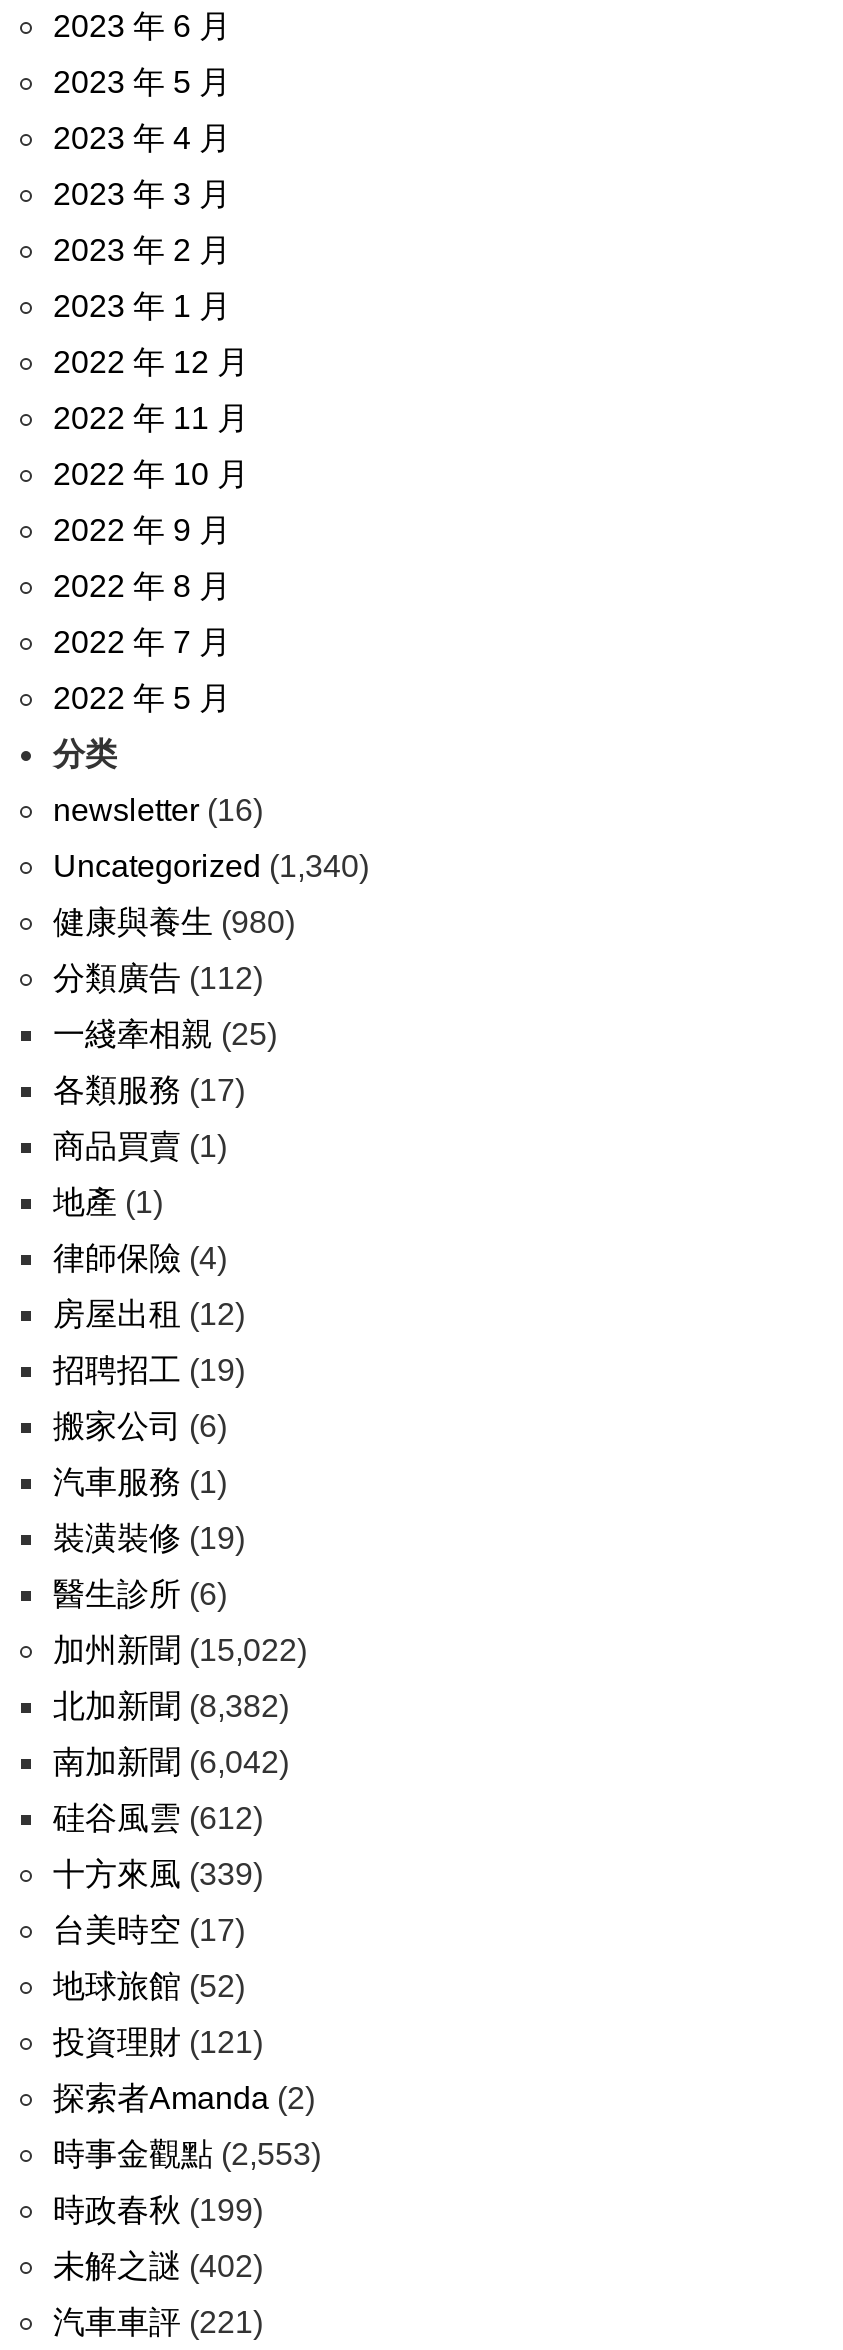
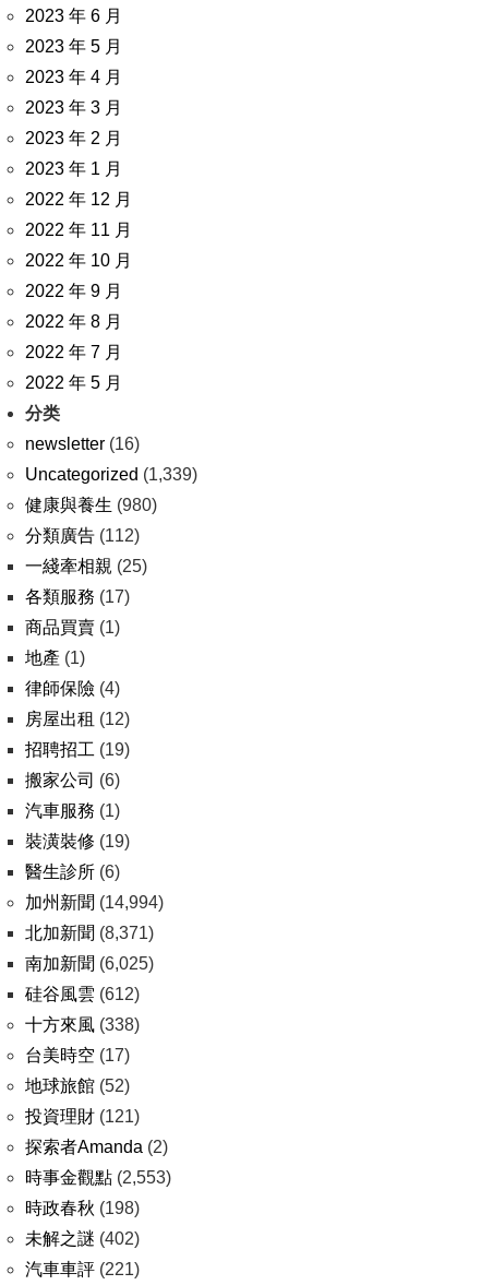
[53,849,369,883] Uncategorized (1,340) -> [25,465,197,484] Uncategorized (1,339)
[53,1633,307,1667] 加州新聞(15,022) -> [25,893,164,912] 加州新聞(14,994)
[53,1689,289,1723] 北加新聞(8,382) -> [25,924,154,942] 北加新聞(8,371)
[53,1745,289,1779] 南加新聞(6,042) -> [25,954,154,973] 南加新聞(6,025)
[53,1857,263,1891] 十方來風(339) -> [25,1015,140,1034] 十方來風(338)
[53,2193,263,2227] 時政春秋(199) -> [25,1199,140,1217] 時政春秋(198)

